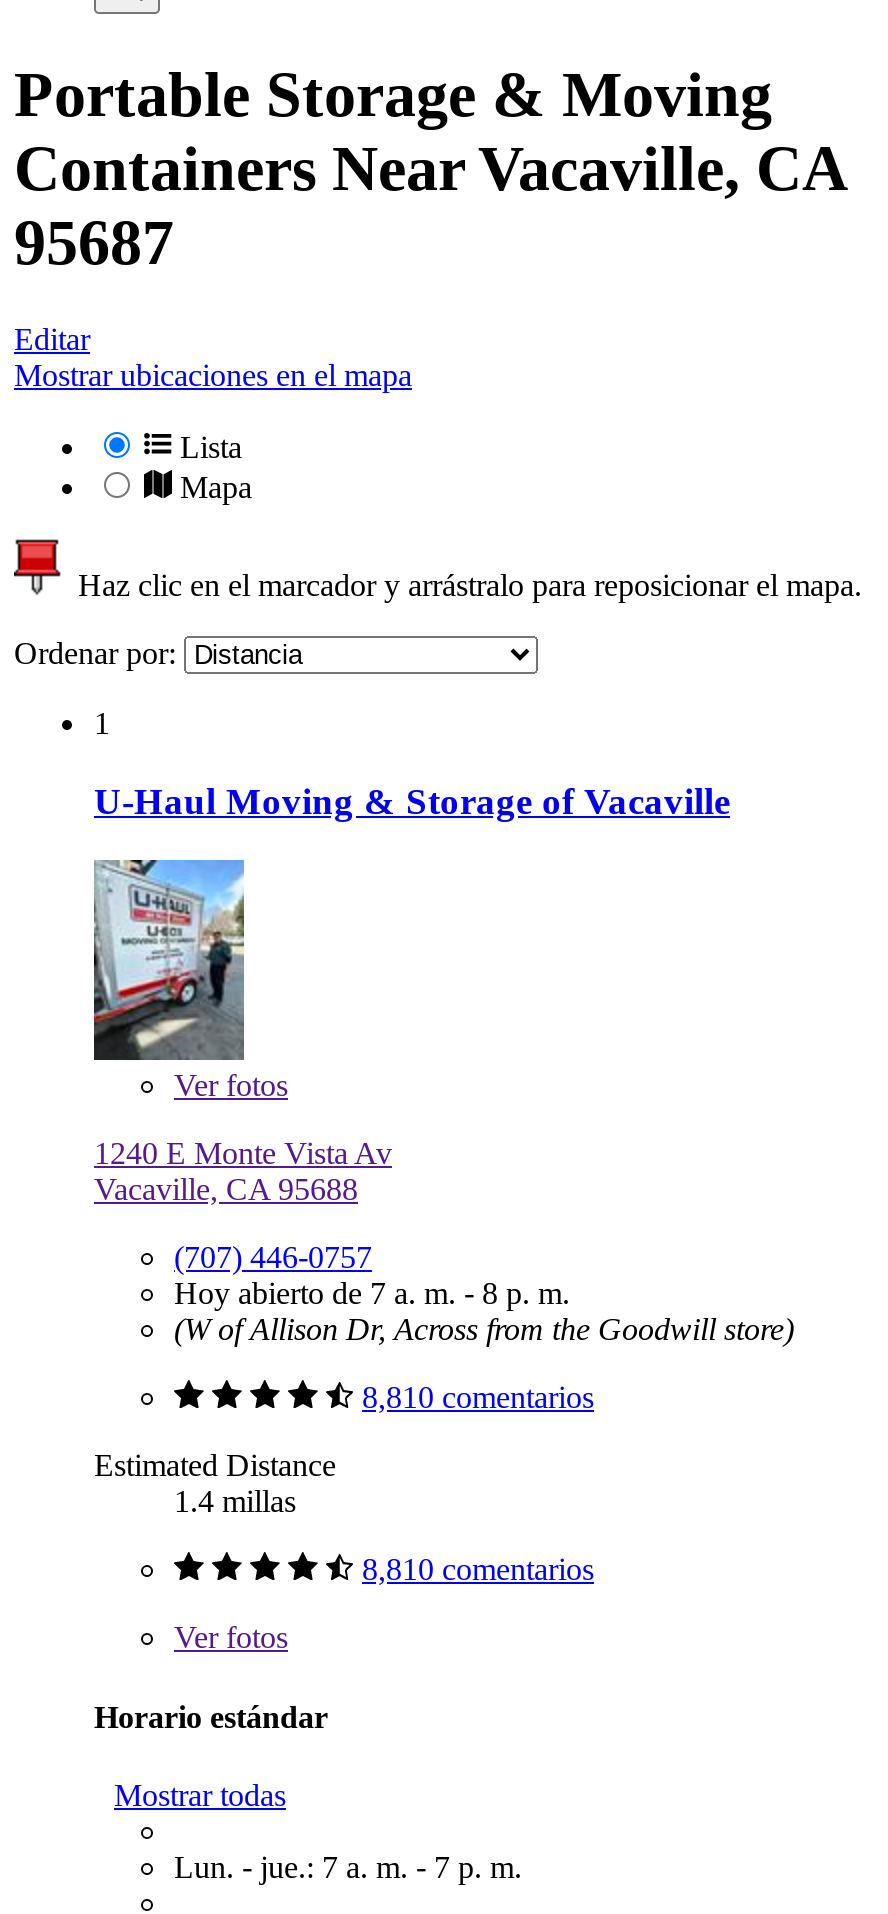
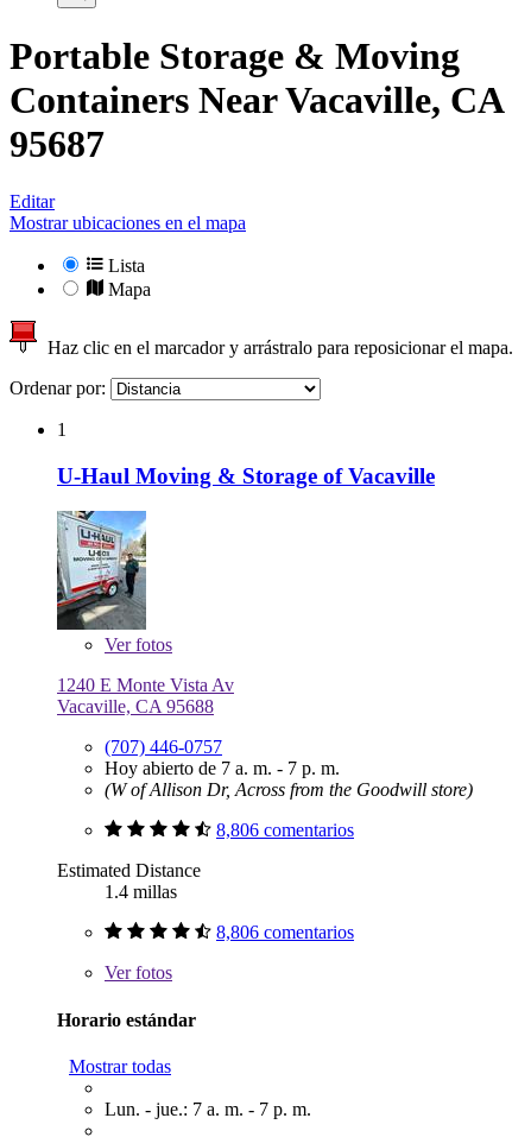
[174,1277,570,1311] Hoy abierto de 7 a. m. - 8 p. m. -> [105,759,340,779] Hoy abierto de 7 a. m. - 7 p. m.
[362,1381,594,1415] 8,810 comentarios -> [216,820,354,841] 8,806 comentarios
[362,1553,594,1587] 8,810 comentarios -> [216,923,354,943] 8,806 comentarios

